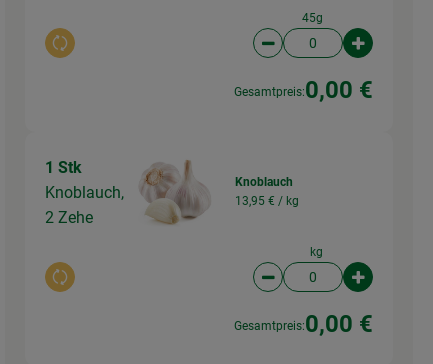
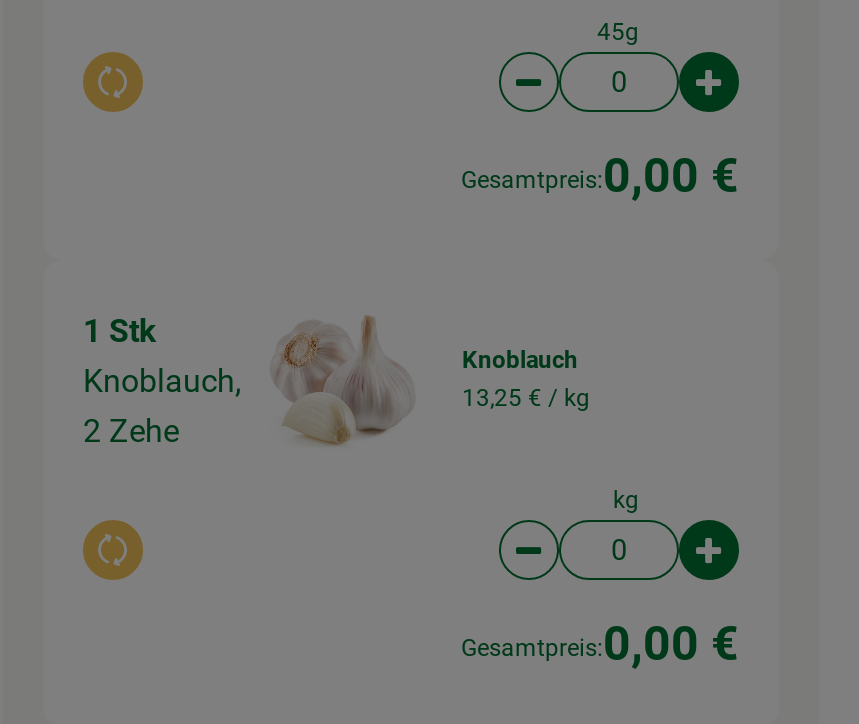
[234,194,298,208] 13,95 € / kg -> [462,385,590,413] 13,25 € / kg

